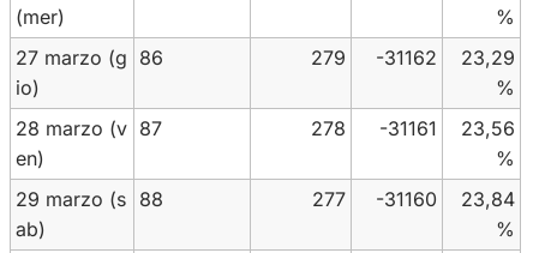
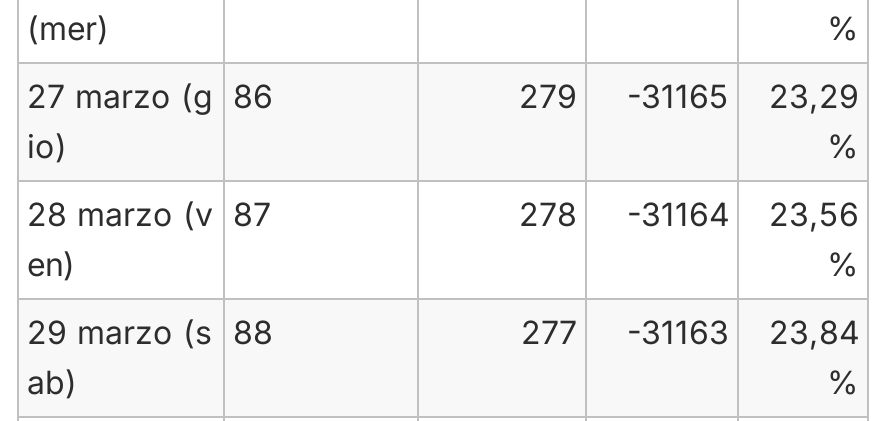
[311,46,515,70] 279 -31162 23,29 -> [519,76,859,116] 279 -31165 23,29
[311,116,515,140] 278 -31161 23,56 -> [519,194,859,234] 278 -31164 23,56
[312,187,515,211] 277 -31160 23,84 -> [521,312,859,352] 277 -31163 23,84

